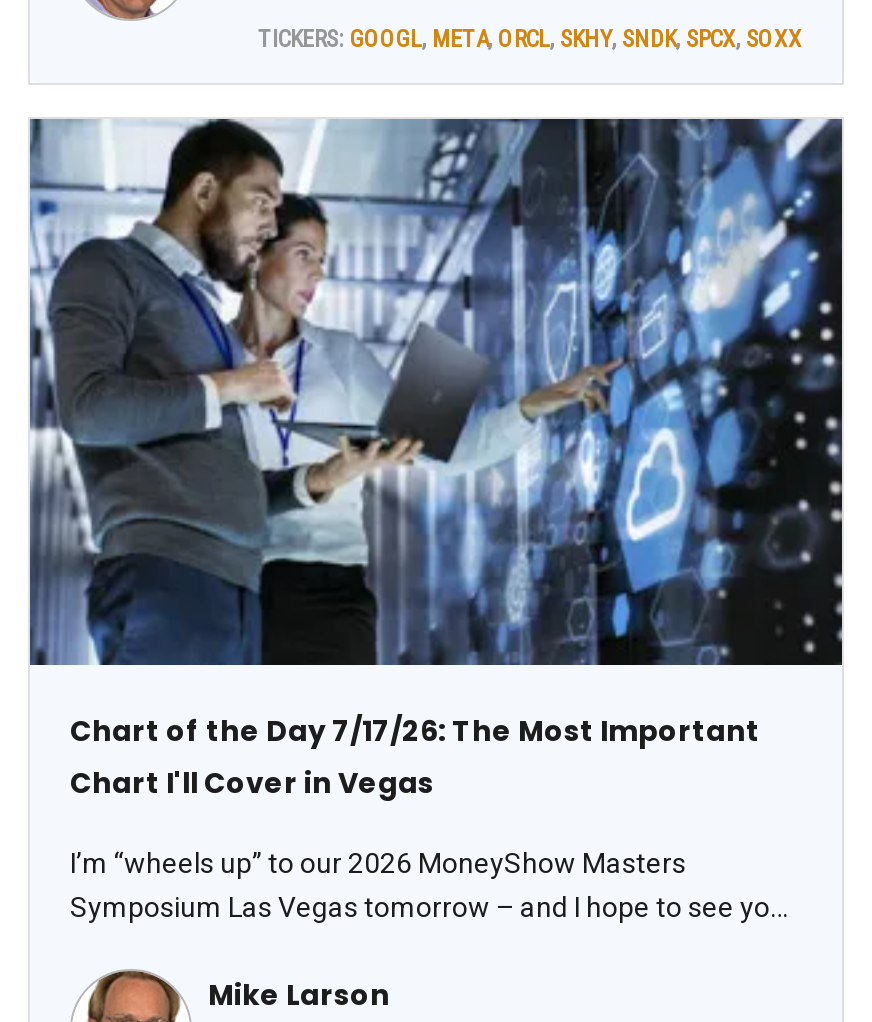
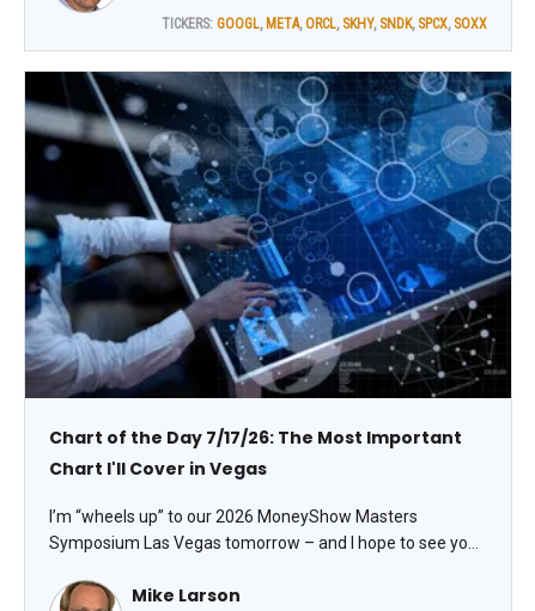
[28,116,844,666] [image] -> [24,71,512,399] [image]

